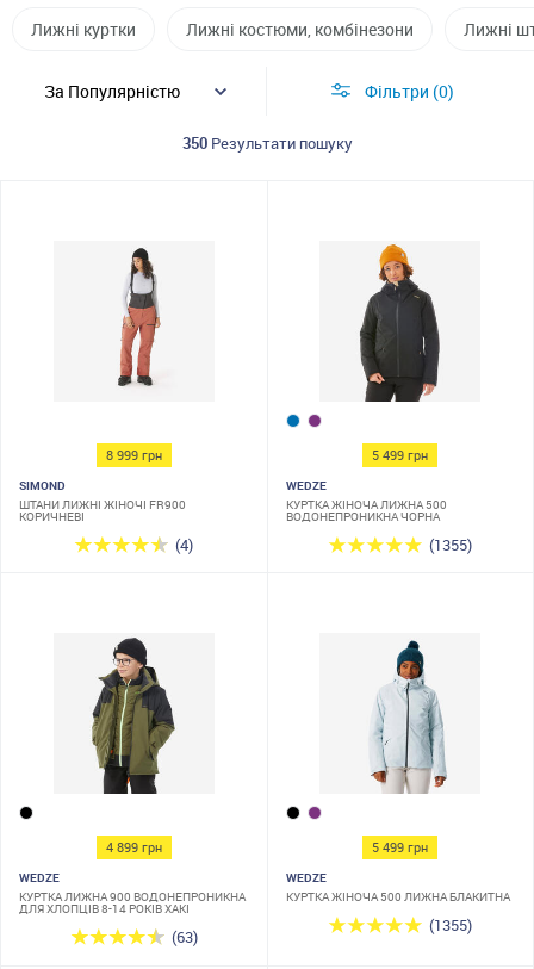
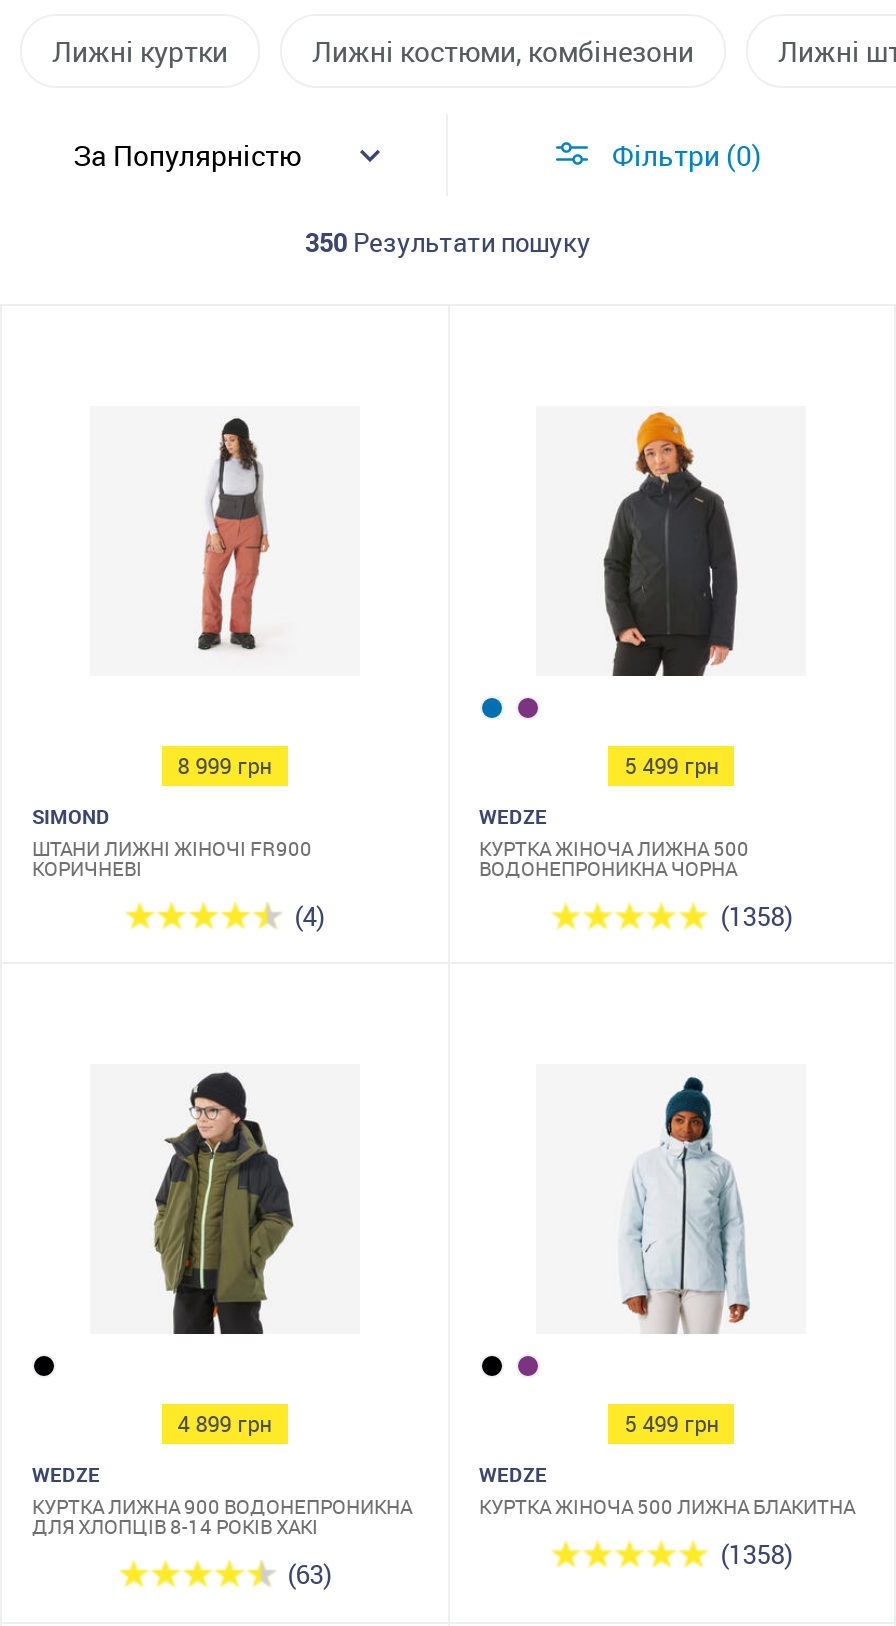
[429,534,472,555] (1355) -> [720,898,792,934] (1358)
[429,914,472,936] (1355) -> [720,1536,792,1572] (1358)

